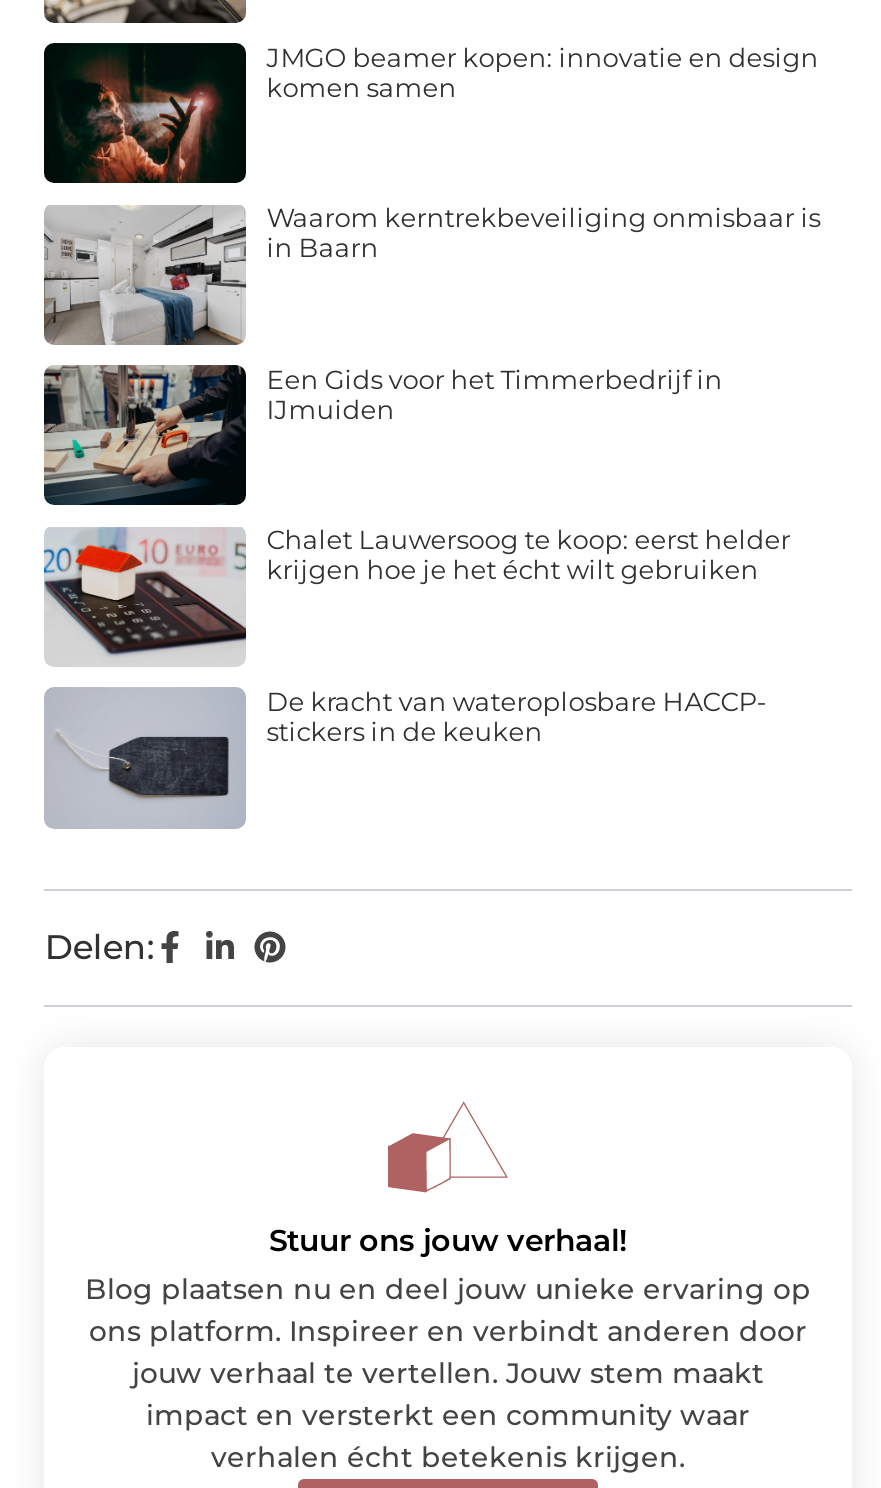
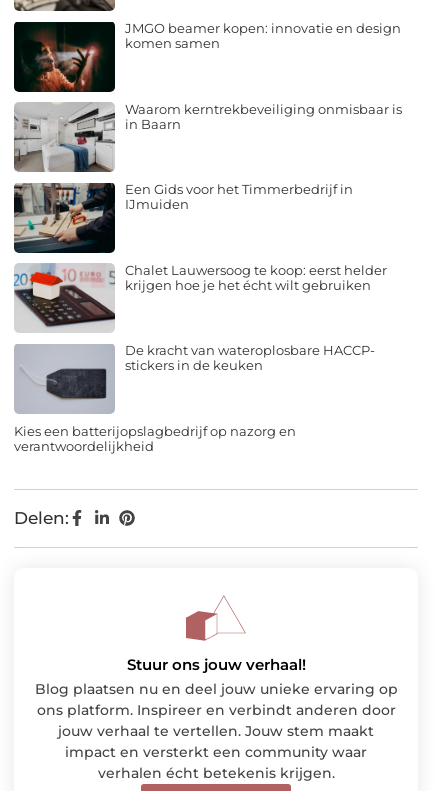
none -> [14,423,296,454] Kies een batterijopslagbedrijf op nazorg en | verantwoordelijkheid

